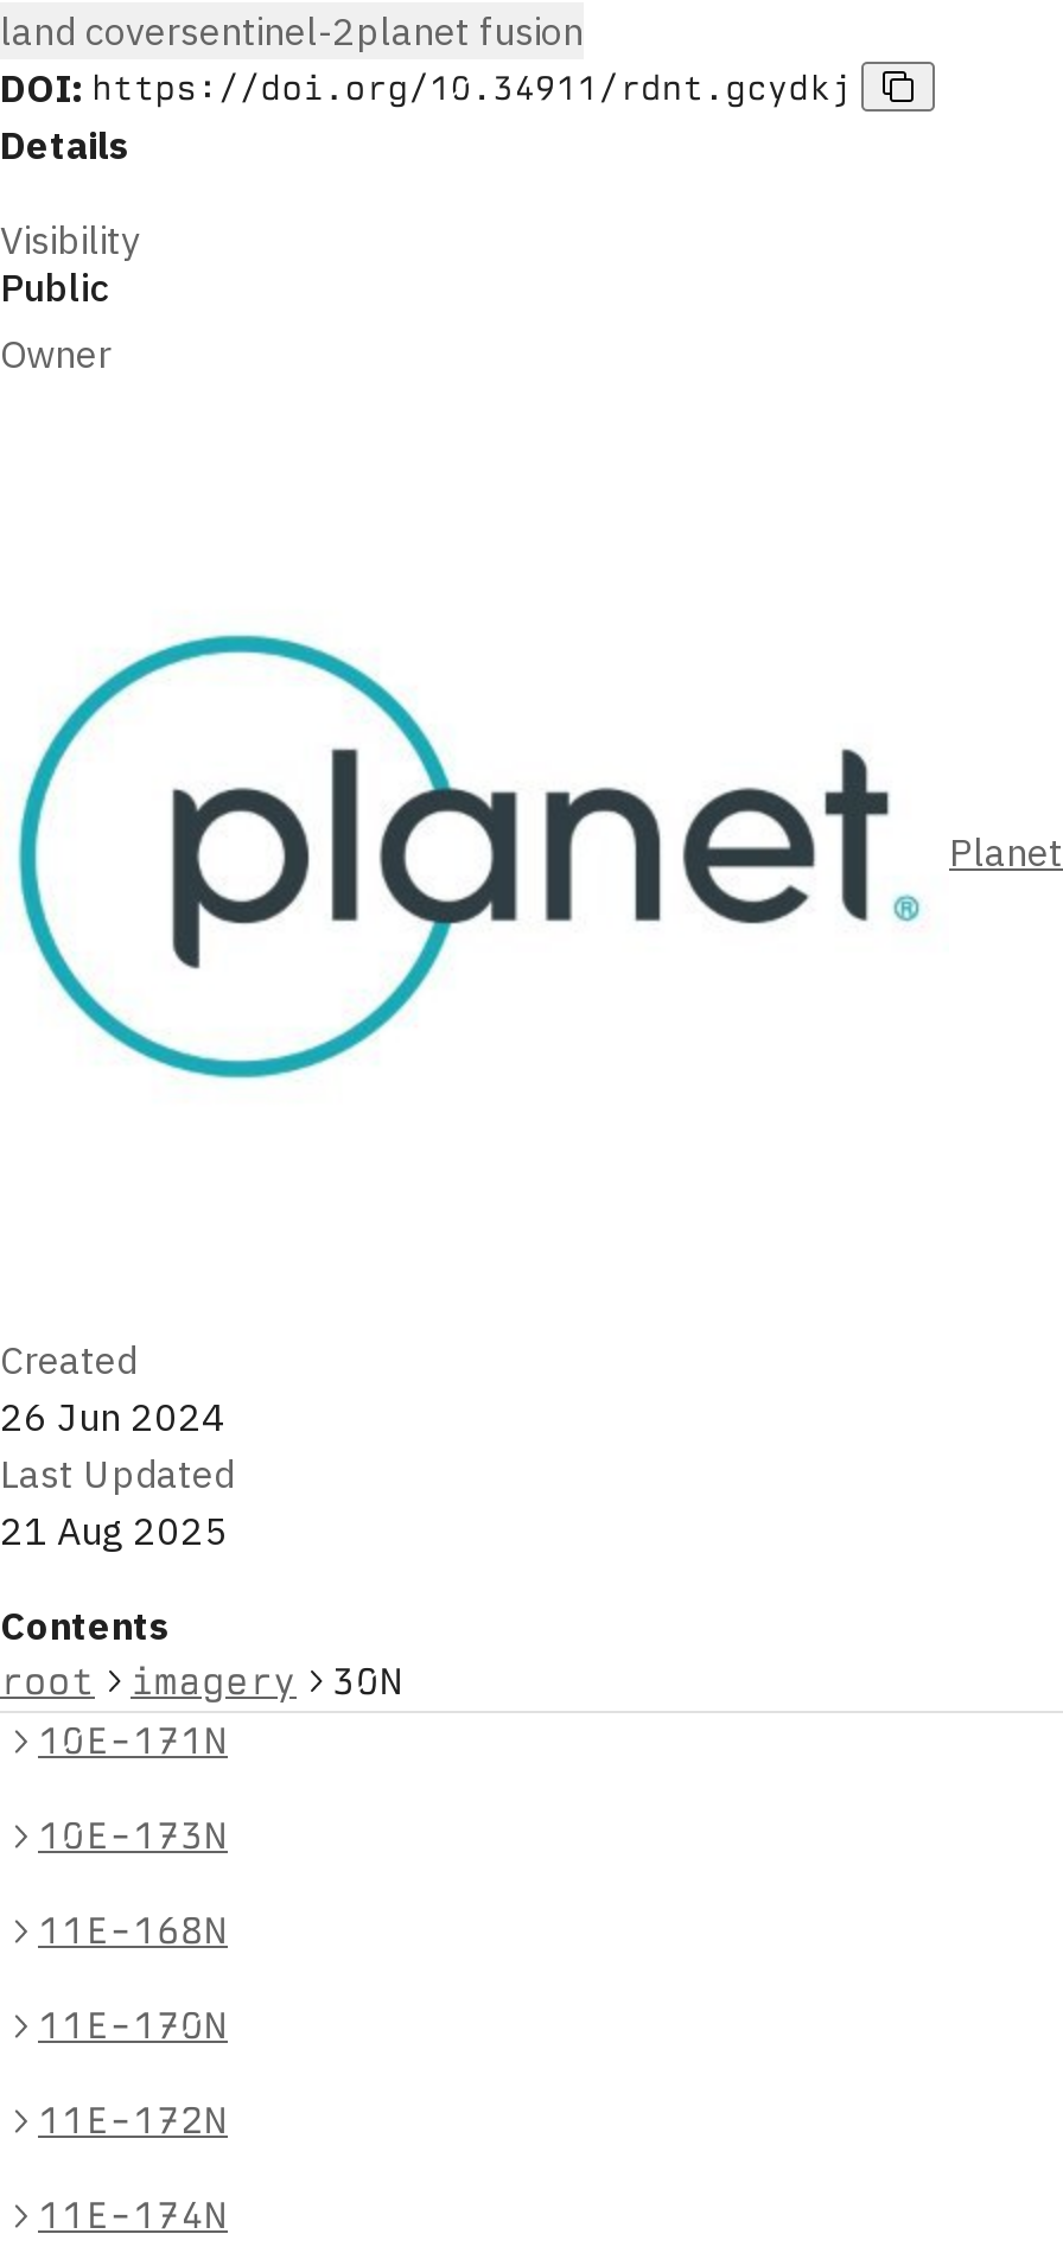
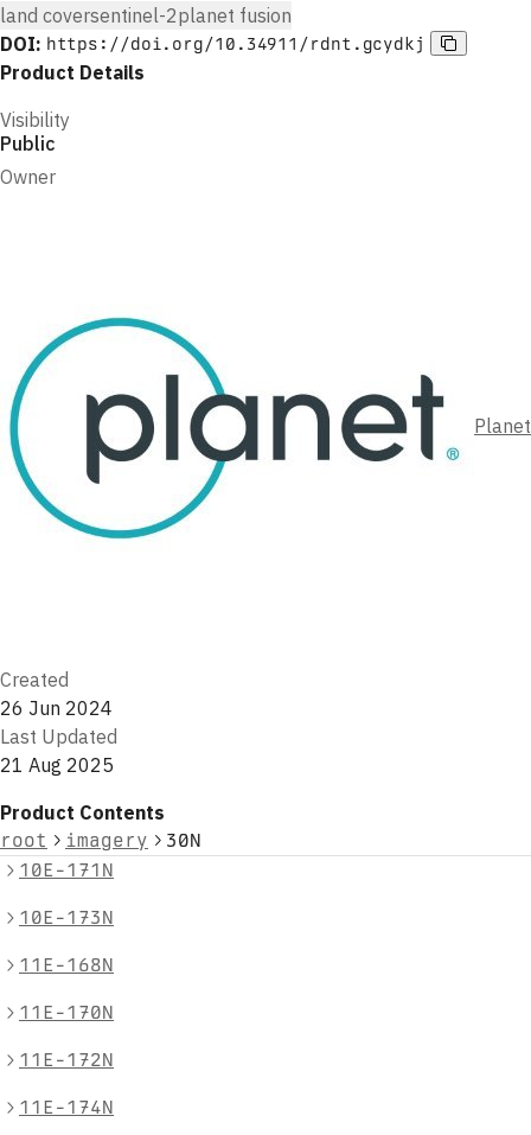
[0,121,131,168] Details -> [0,60,145,84] Product Details
[0,1601,171,1649] Contents -> [0,800,165,824] Product Contents

